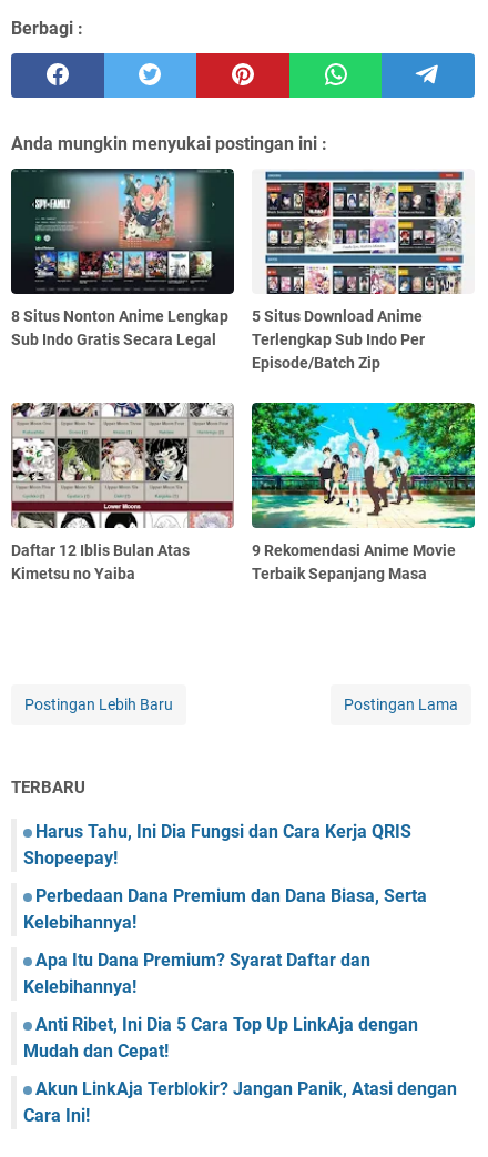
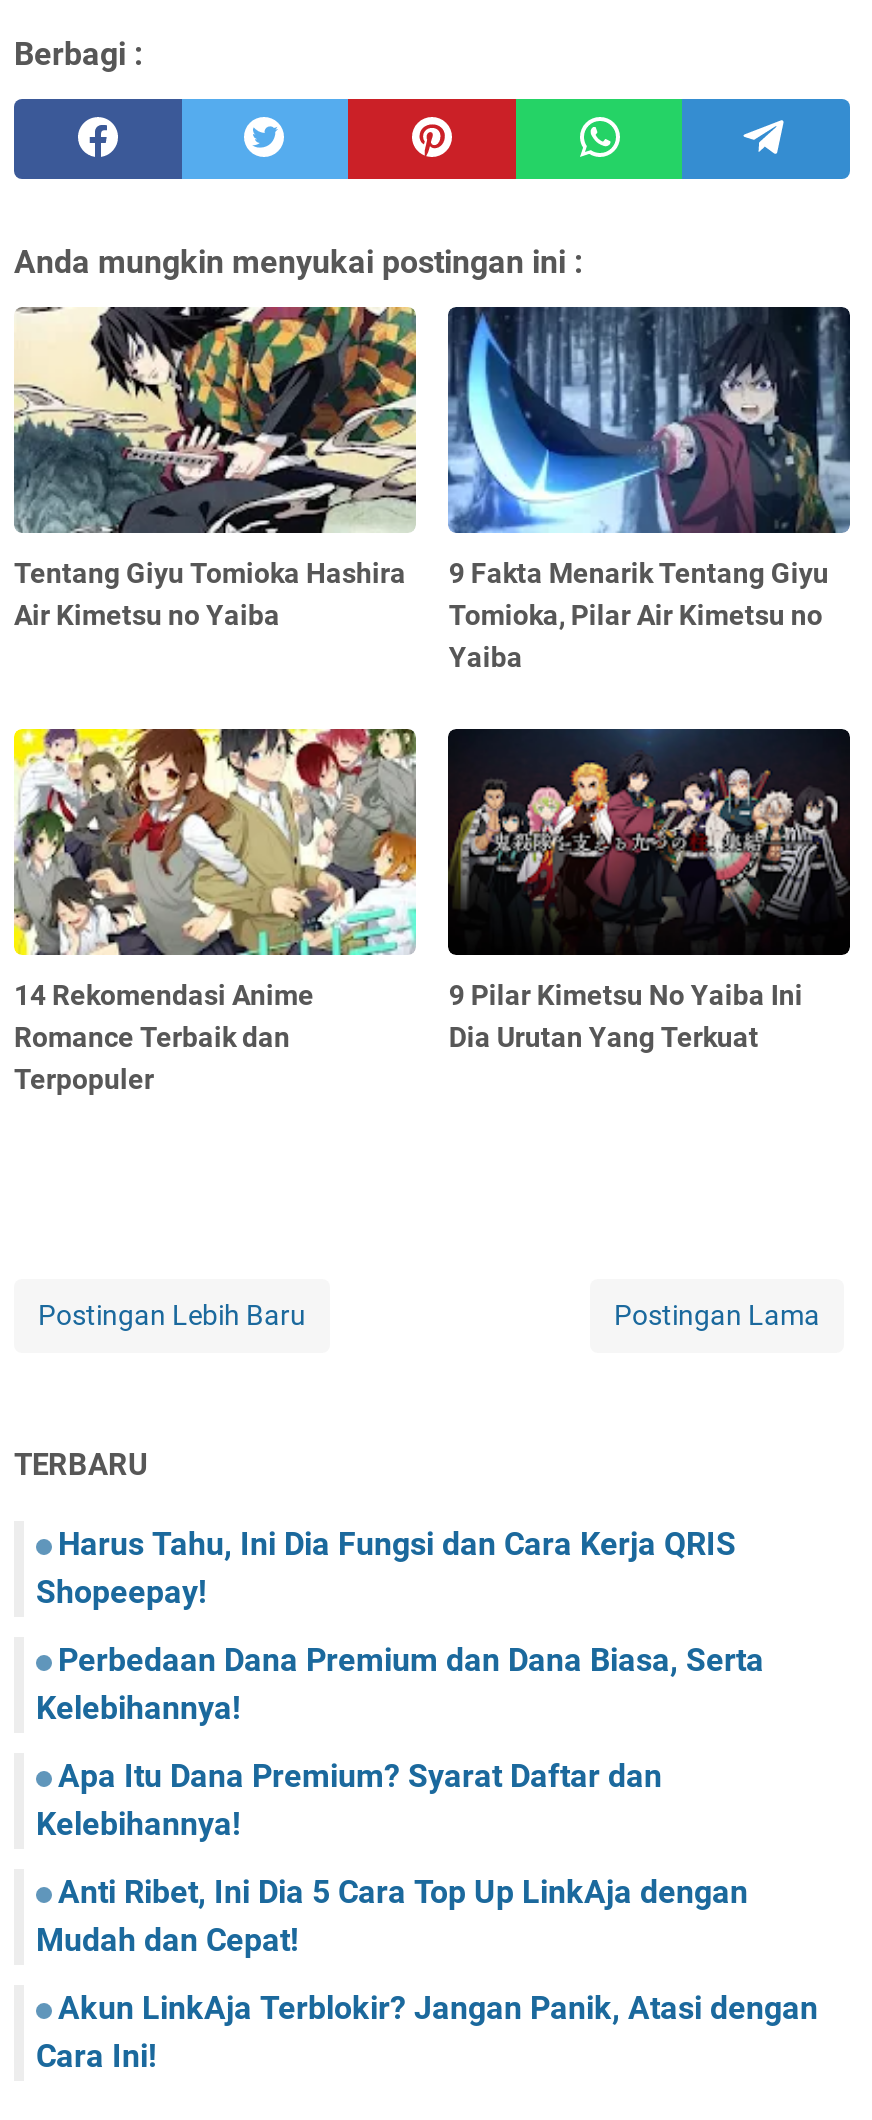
[10,168,235,348] [image] | 8 Situs Nonton Anime Lengkap | Sub Indo Gratis Secara Legal -> [12,305,418,631] [image] | Tentang Giyu Tomioka Hashira | Air Kimetsu no Yaiba
[252,169,475,372] [image] | 5 Situs Download Anime | Terlengkap Sub Indo Per | Episode/Batch Zip -> [446,305,852,673] [image] | 9 Fakta Menarik Tentang Giyu | Tomioka, Pilar Air Kimetsu no | Yaiba
[10,402,235,582] [image] | Daftar 12 Iblis Bulan Atas | Kimetsu no Yaiba -> [12,727,418,1095] [image] | 14 Rekomendasi Anime | Romance Terbaik dan | Terpopuler
[251,402,476,582] [image] | 9 Rekomendasi Anime Movie | Terbaik Sepanjang Masa -> [446,727,852,1053] [image] | 9 Pilar Kimetsu No Yaiba Ini | Dia Urutan Yang Terkuat

